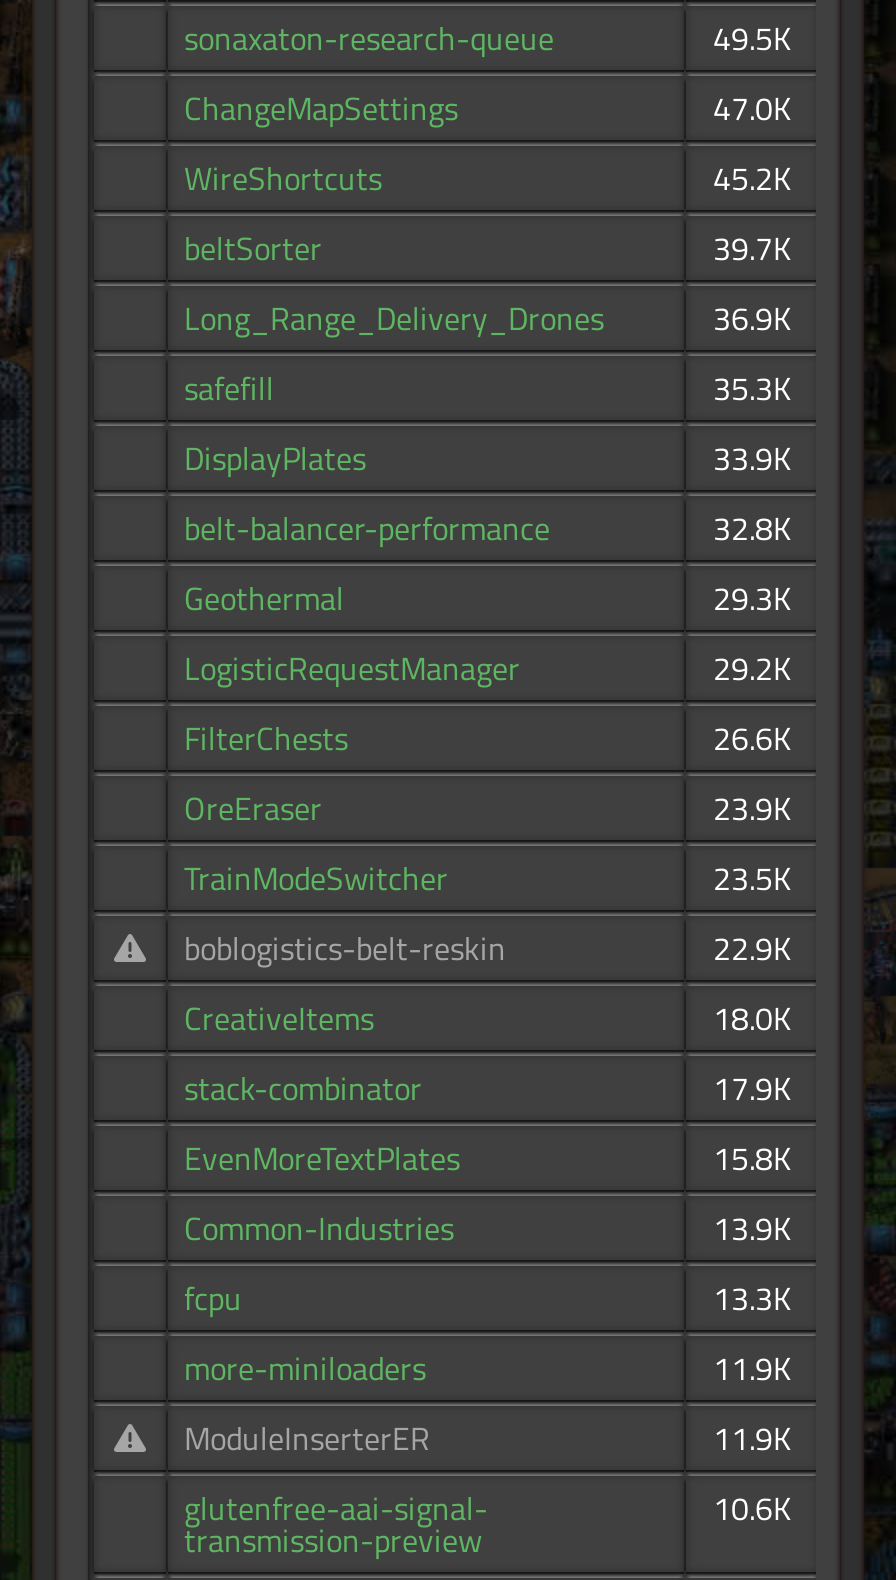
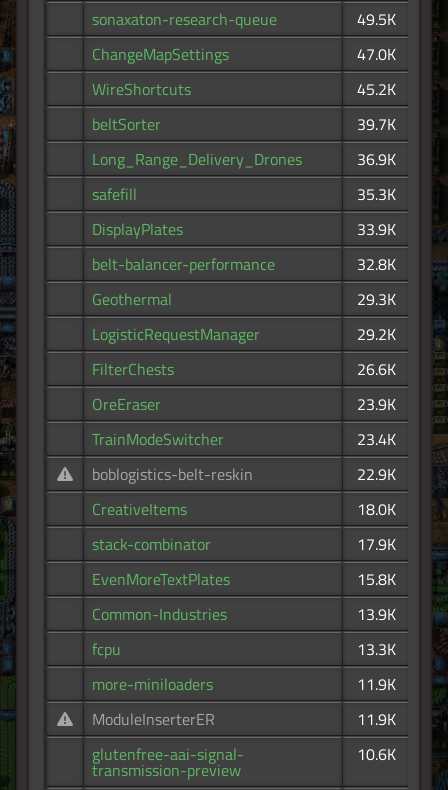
[713,855,791,903] 23.5K -> [356,427,395,451] 23.4K

